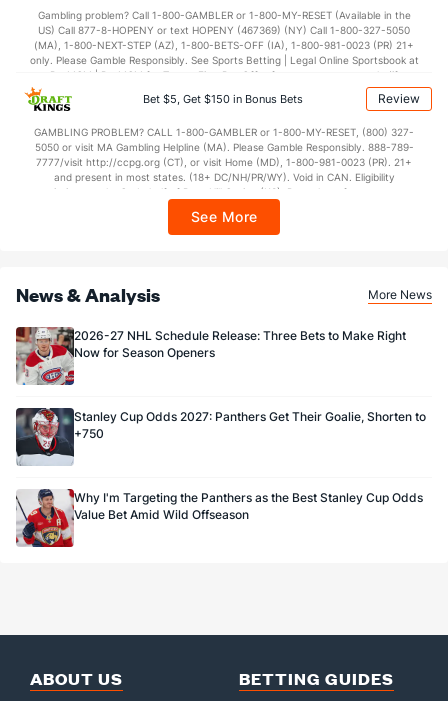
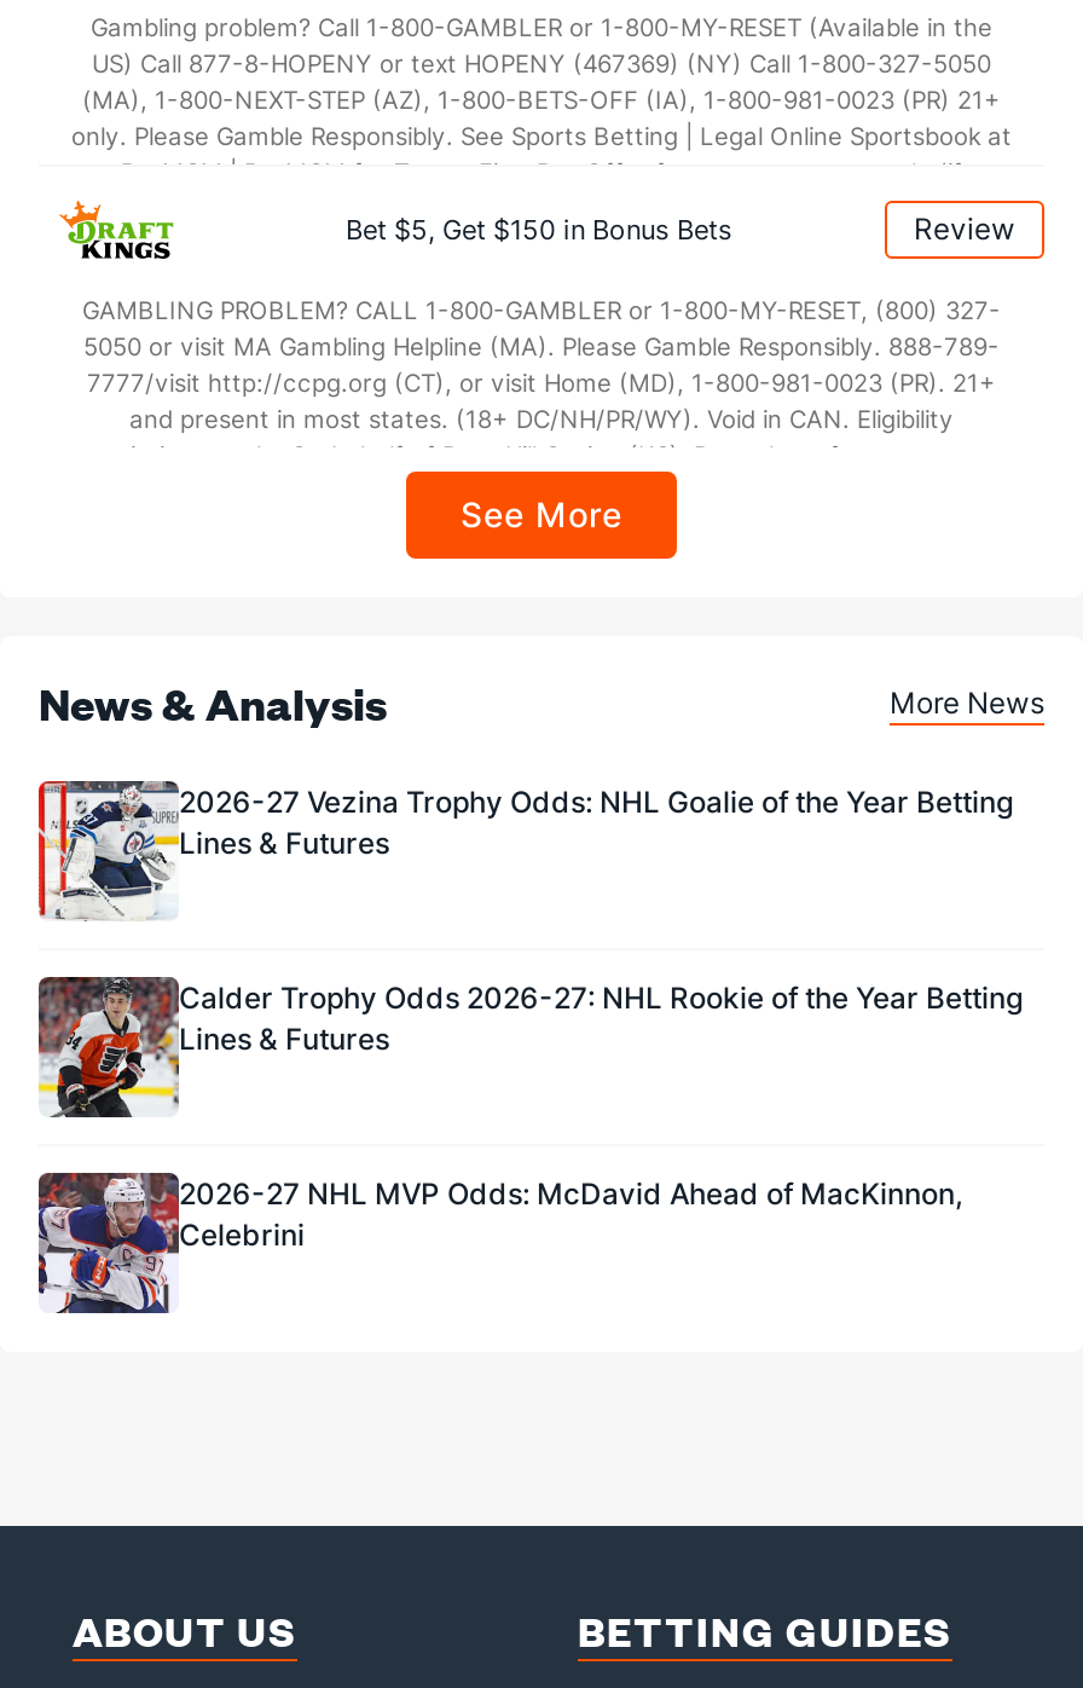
[15,326,406,386] [image] | 2026-27 NHL Schedule Release: Three Bets to Make Right | Now for Season Openers -> [36,779,1013,921] [image] | 2026-27 Vezina Trophy Odds: NHL Goalie of the Year Betting | Lines & Futures
[15,408,426,466] [image] | Stanley Cup Odds 2027: Panthers Get Their Goalie, Shorten to | +750 -> [36,977,1023,1120] [image] | Calder Trophy Odds 2026-27: NHL Rookie of the Year Betting | Lines & Futures
[15,489,423,548] [image] | Why I'm Targeting the Panthers as the Best Stanley Cup Odds | Value Bet Amid Wild Offseason -> [36,1170,962,1316] [image] | 2026-27 NHL MVP Odds: McDavid Ahead of MacKinnon, | Celebrini

